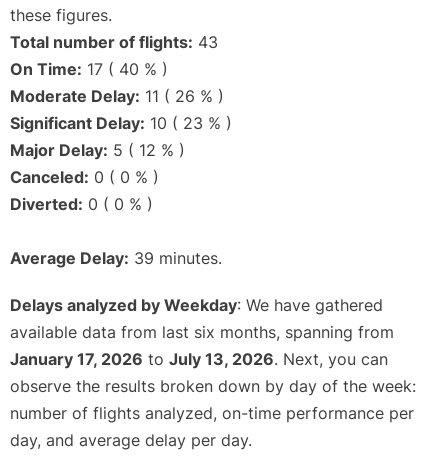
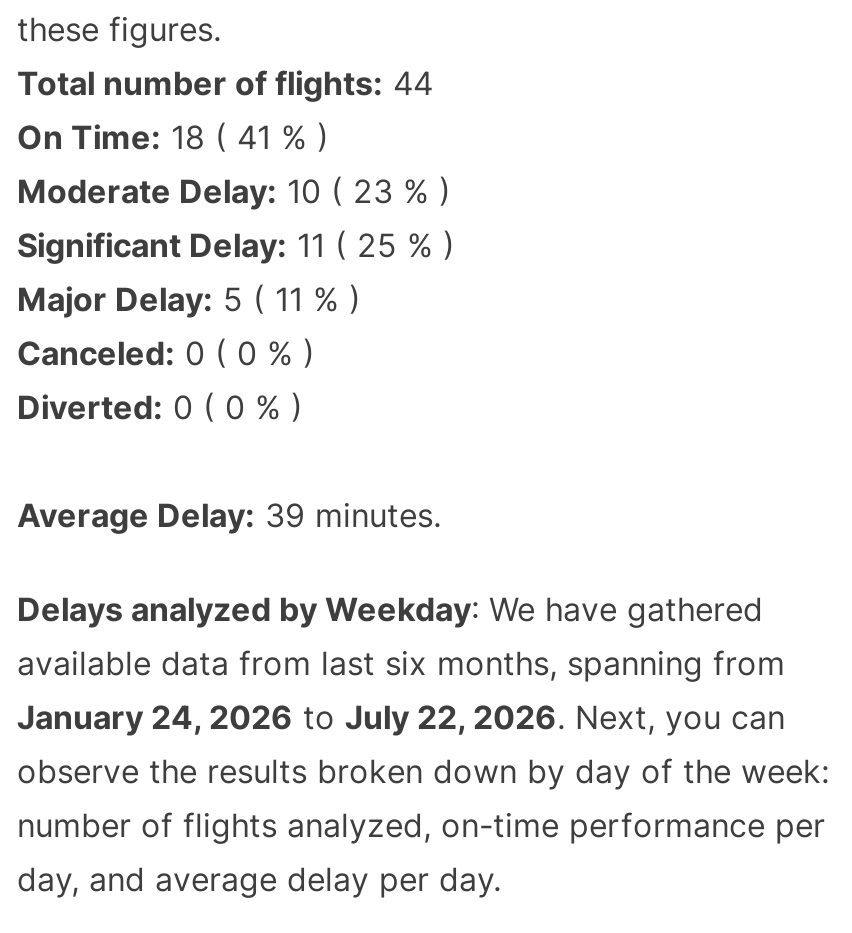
[10,32,218,52] Total number of flights: 43 -> [17,64,433,104] Total number of flights: 44
[10,59,168,79] On Time: 17 ( 40 % ) -> [17,118,329,158] On Time: 18 ( 41 % )
[10,86,224,106] Moderate Delay: 11 ( 26 % ) -> [17,172,451,212] Moderate Delay: 10 ( 23 % )
[10,113,232,133] Significant Delay: 10 ( 23 % ) -> [17,226,455,266] Significant Delay: 11 ( 25 % )
[10,140,185,160] Major Delay: 5 ( 12 % ) -> [17,280,361,320] Major Delay: 5 ( 11 % )
[10,349,388,369] January 17, 2026 to July 13, 2026. Next, you can -> [17,698,785,738] January 24, 2026 to July 22, 2026. Next, you can

